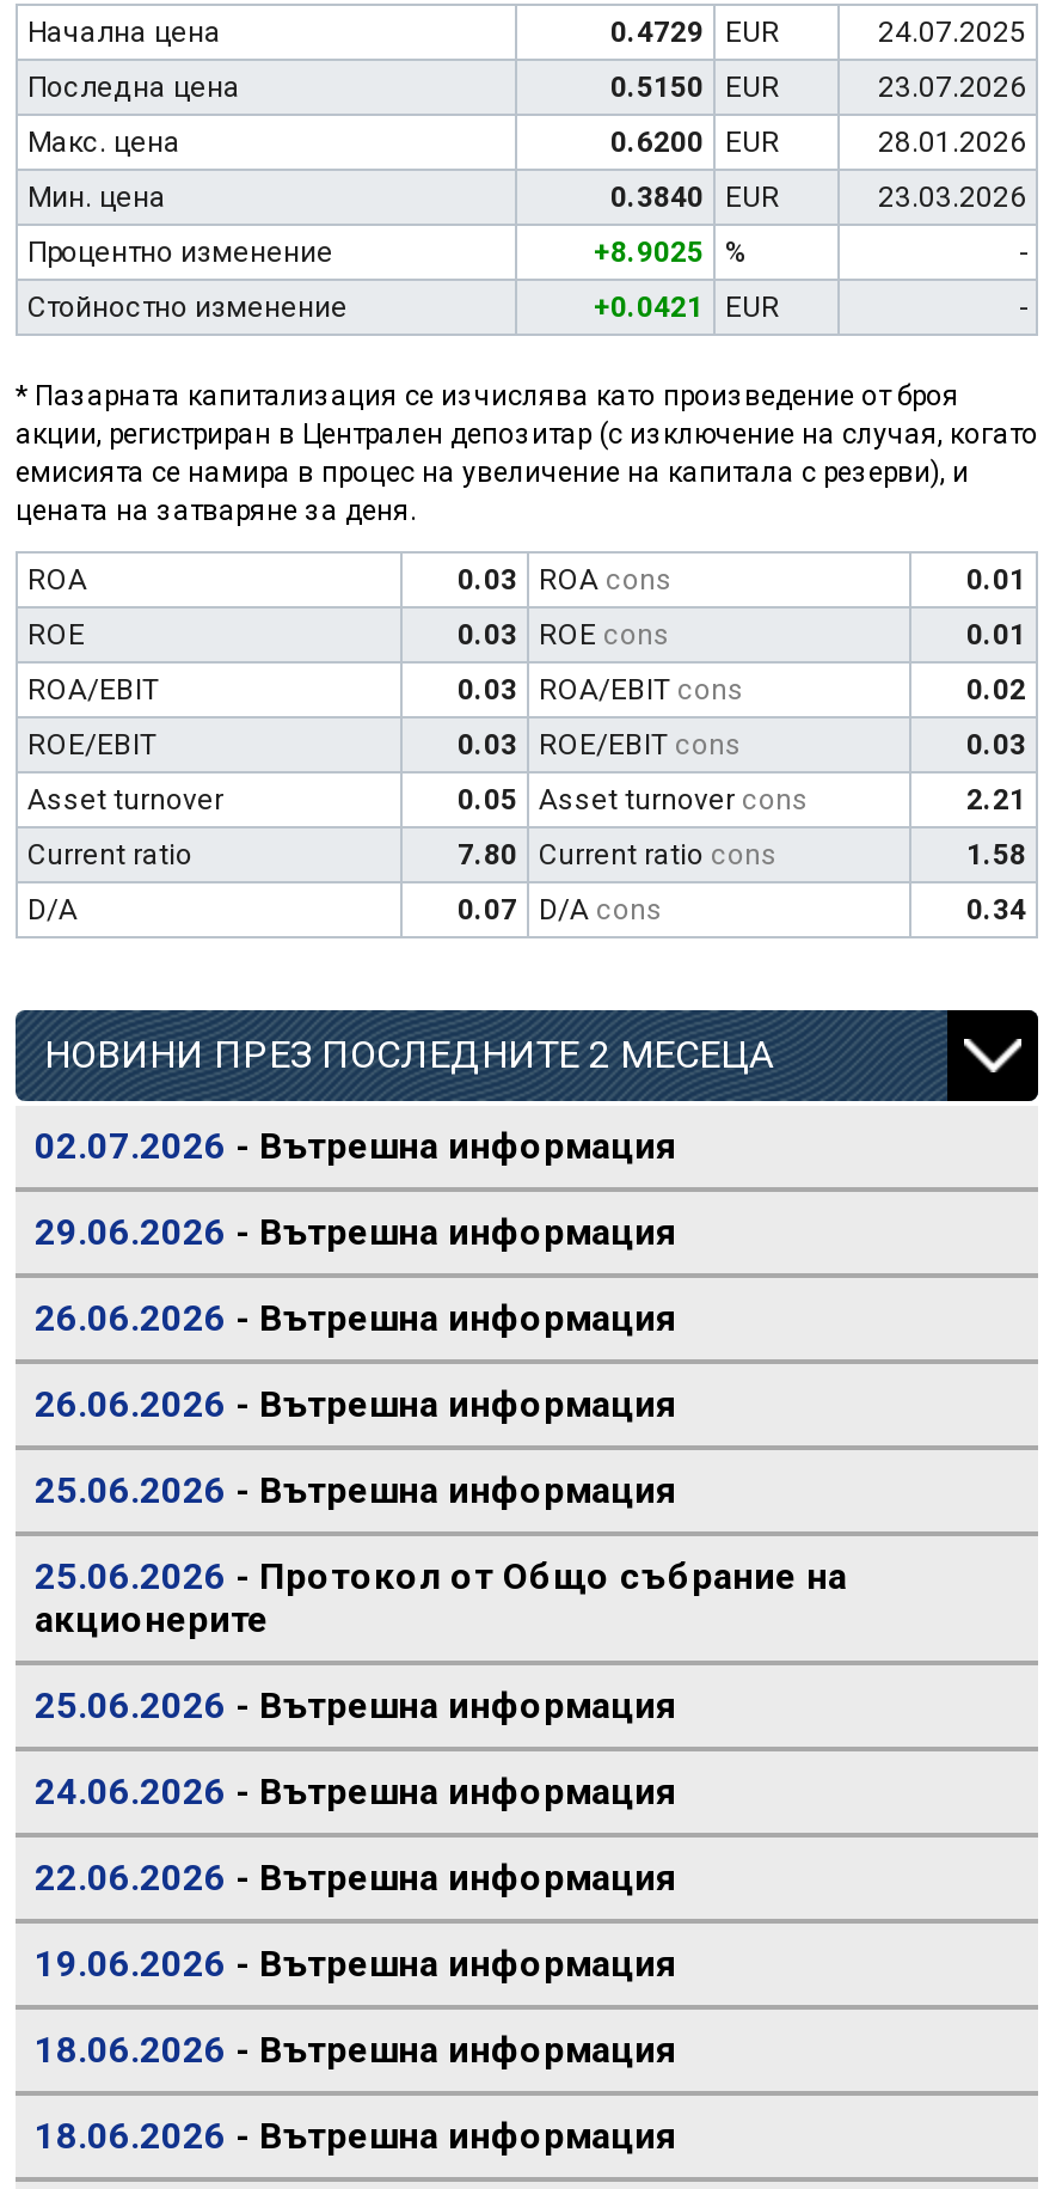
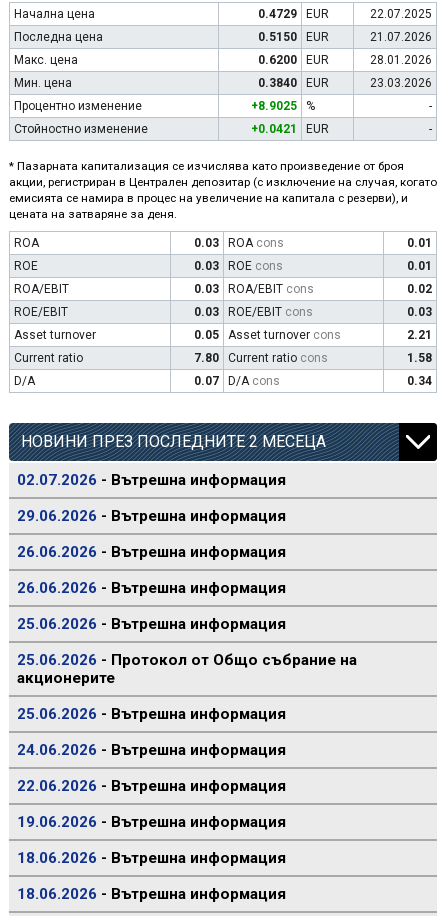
[878,16,1026,49] 24.07.2025 -> [370,7,432,21] 22.07.2025
[878,71,1026,104] 23.07.2026 -> [370,30,432,44] 21.07.2026

